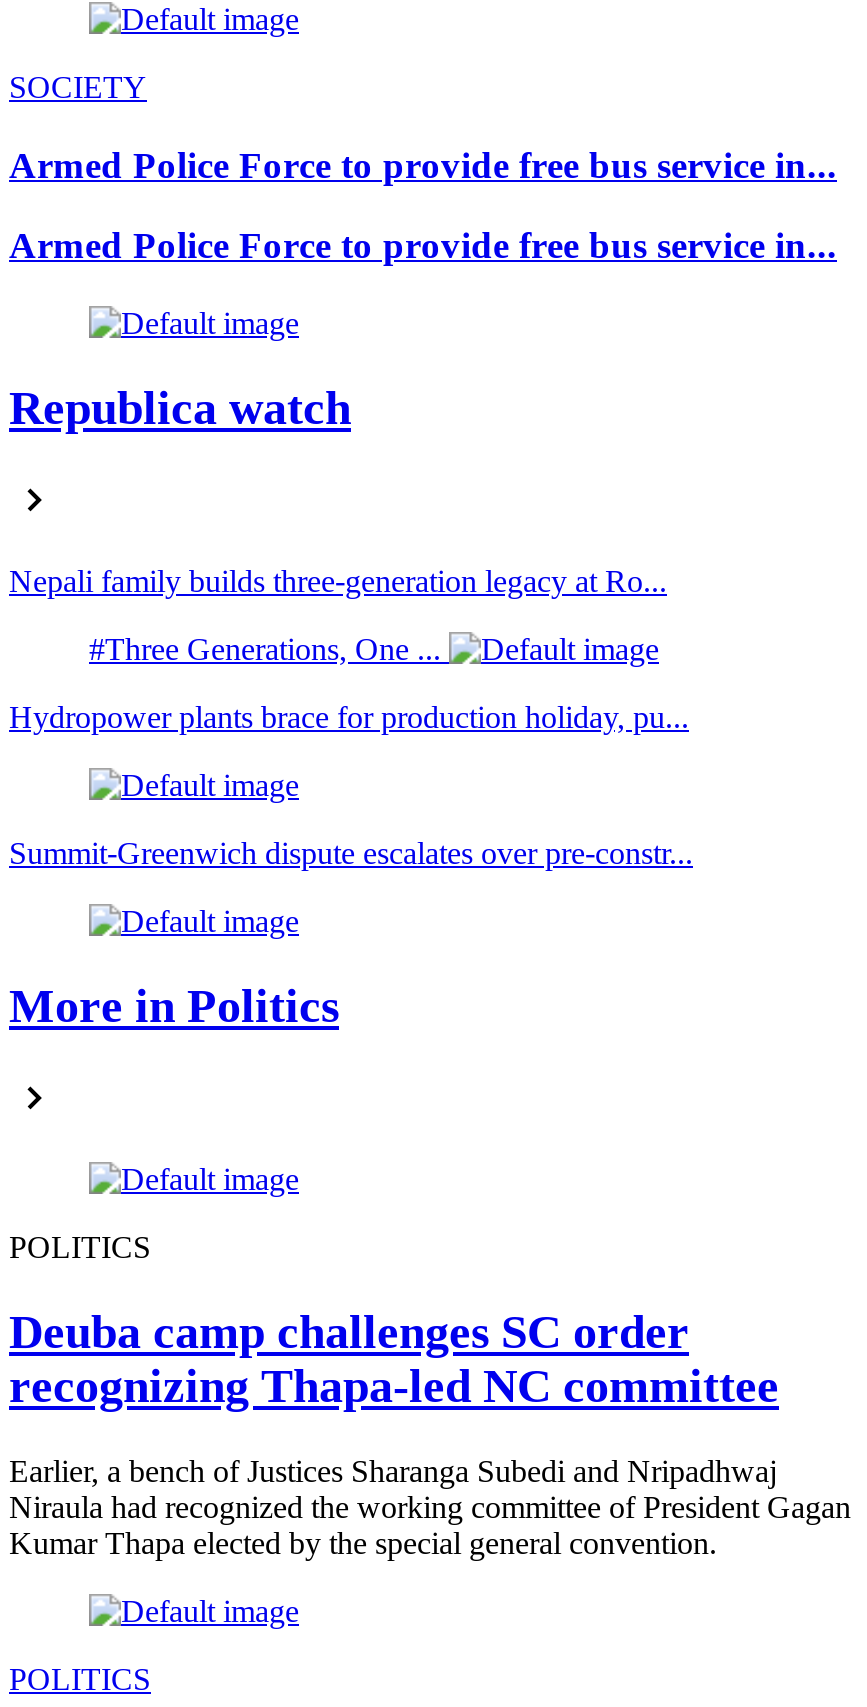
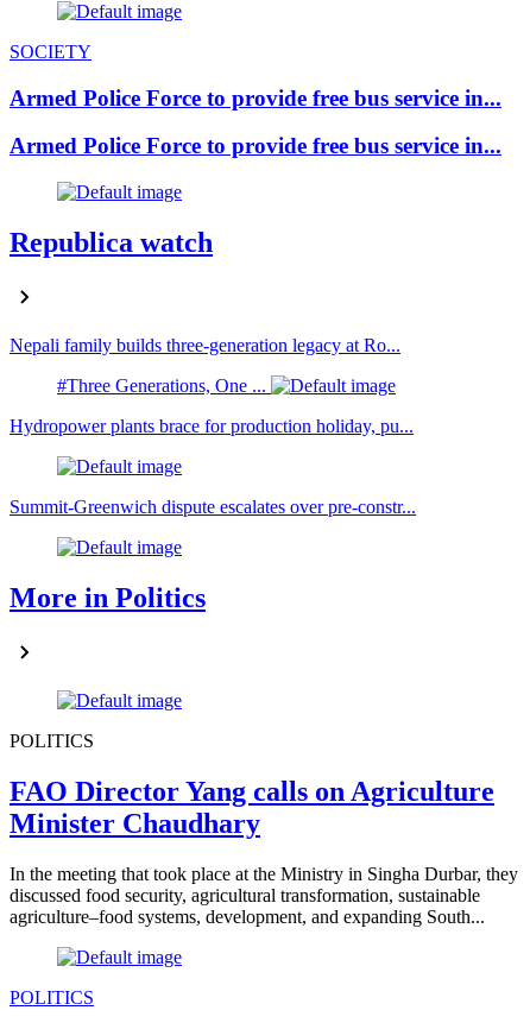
[9,1305,779,1411] Deuba camp challenges SC order | recognizing Thapa-led NC committee -> [10,775,494,838] FAO Director Yang calls on Agriculture | Minister Chaudhary
[9,1453,851,1559] Earlier, a bench of Justices Sharanga Subedi and Nripadhwaj | Niraula had recognized the working committee of President Gagan | Kumar Thapa elected by the special general convention. -> [10,863,518,926] In the meeting that took place at the Ministry in Singha Durbar, they | discussed food security, agricultural transformation, sustainable | agriculture–food systems, development, and expanding South...

